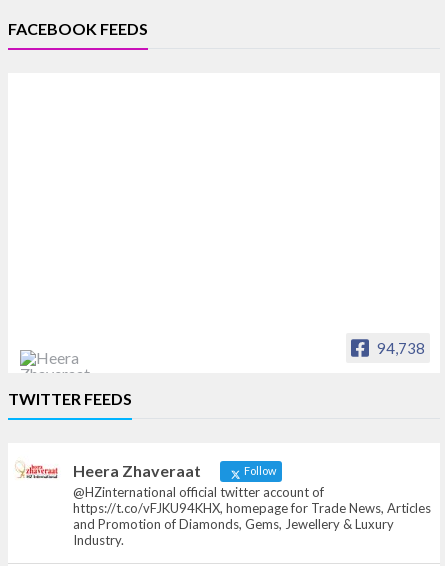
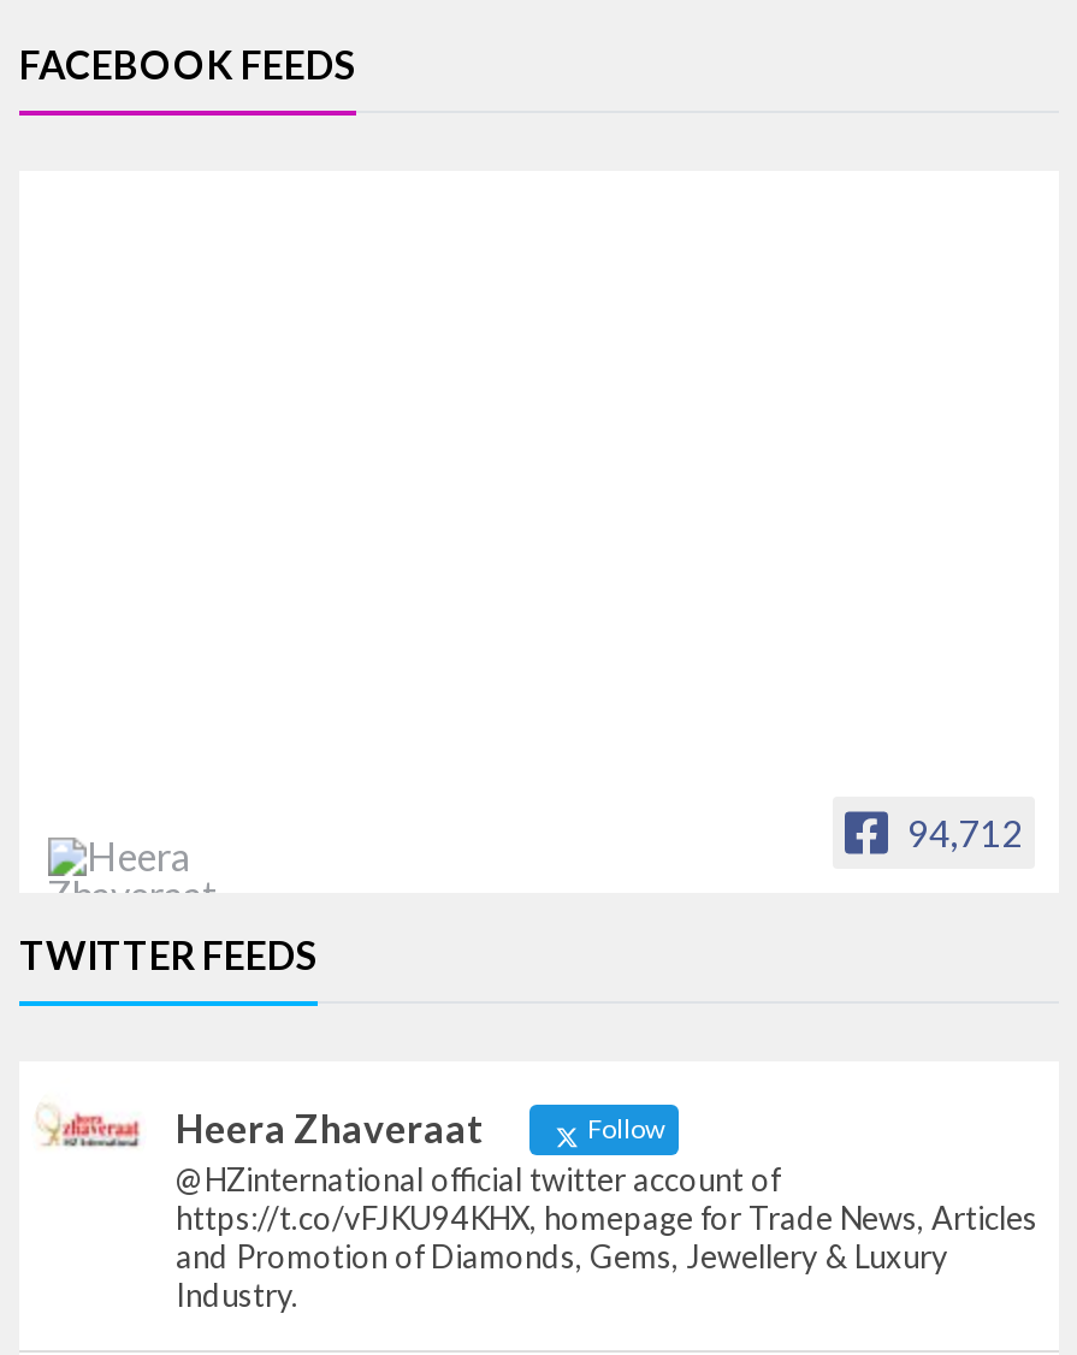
[377,339,425,357] 94,738 -> [907,810,1023,853] 94,712

